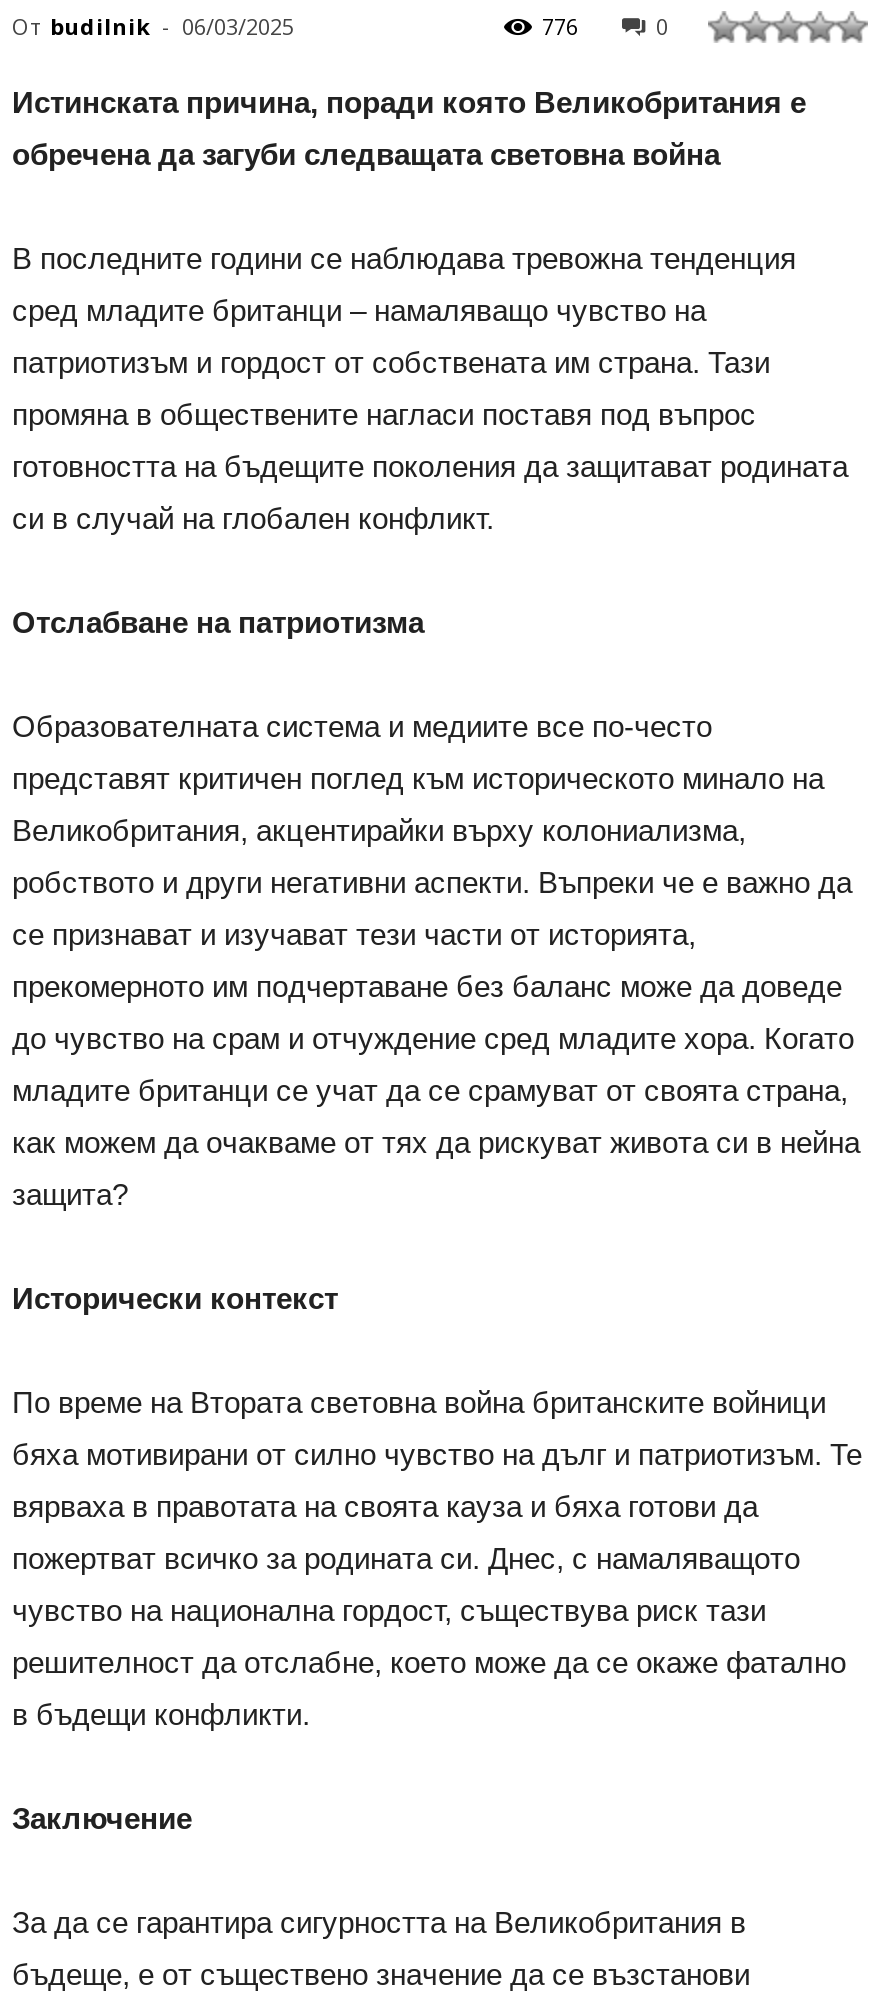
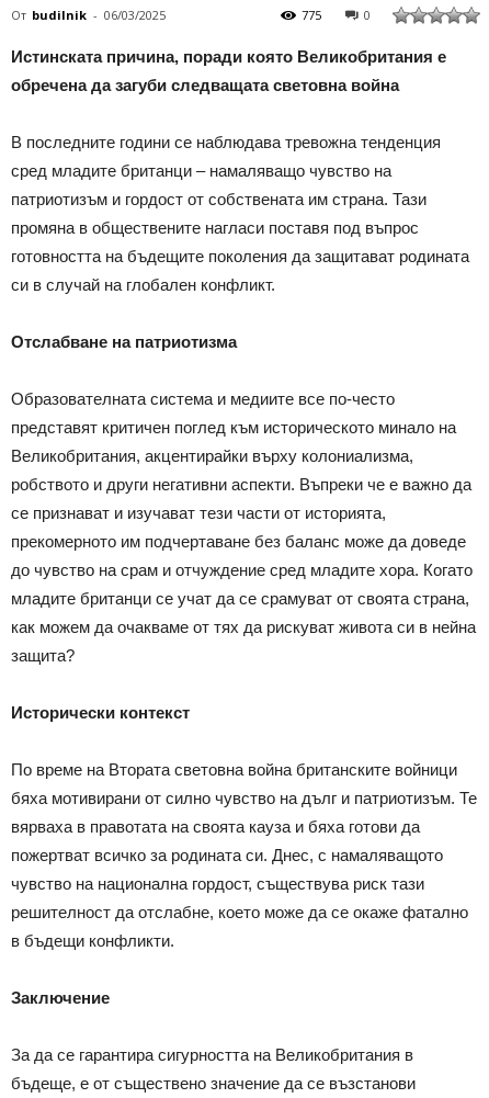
[542,11,578,41] 776 -> [302,6,321,23] 775

